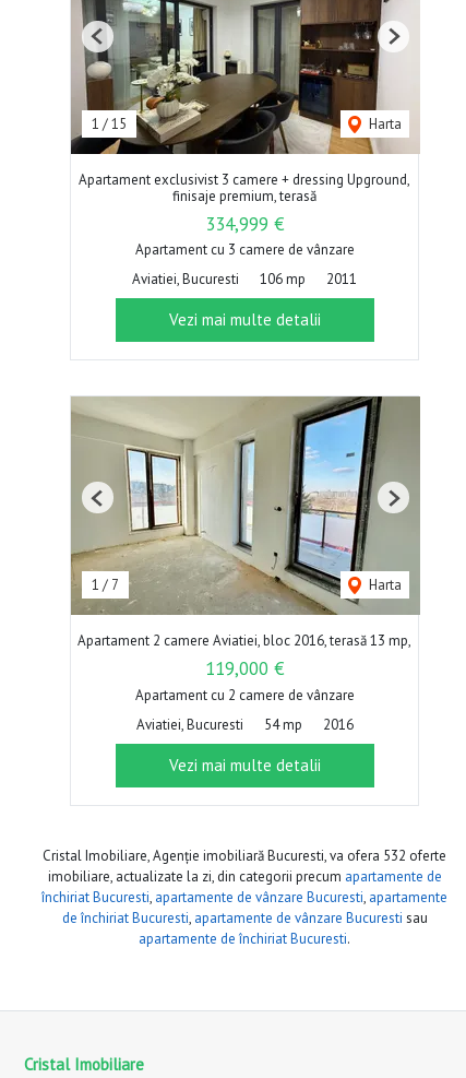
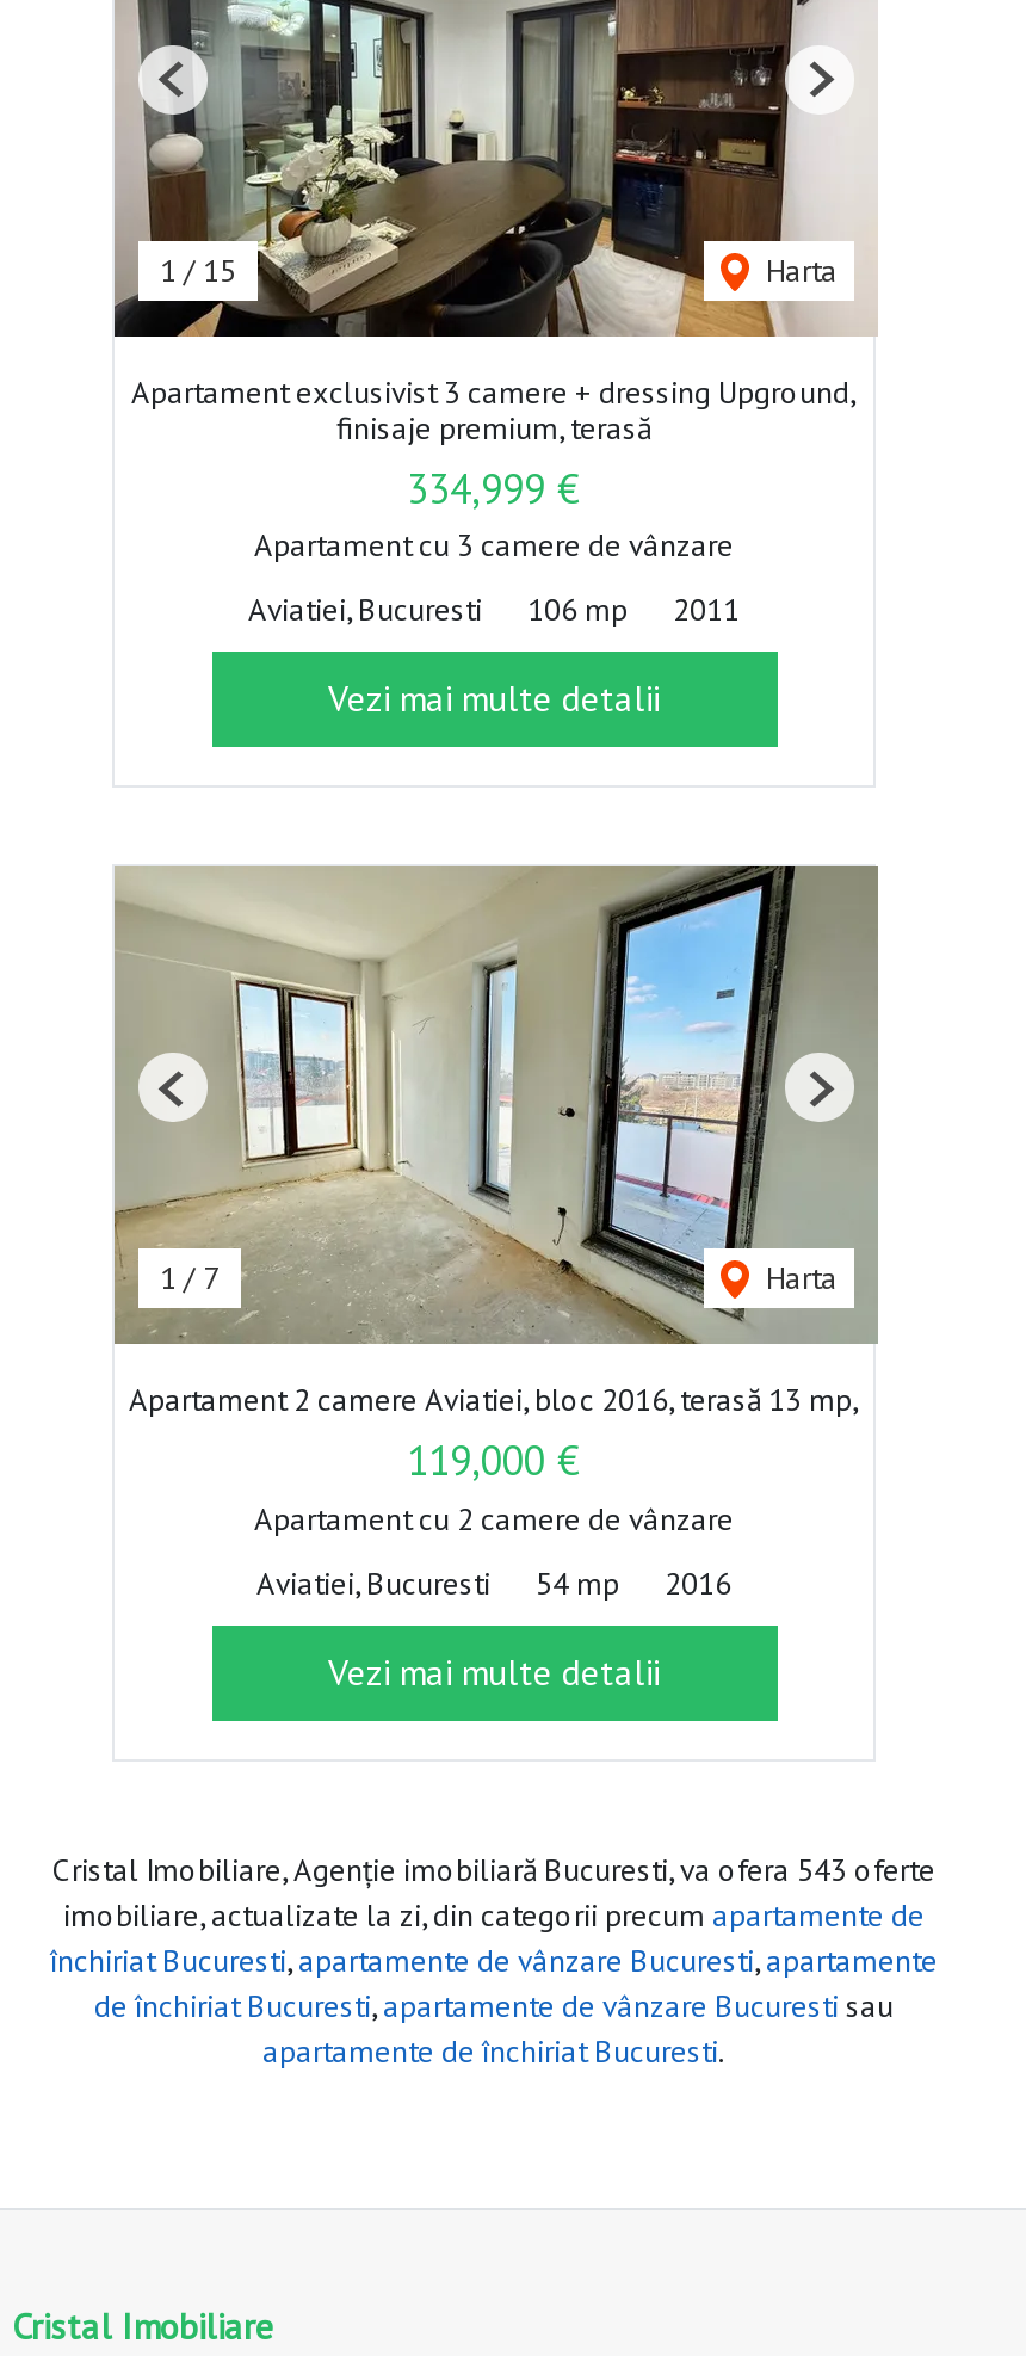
[43,847,446,865] Cristal Imobiliare, Agenție imobiliară Bucuresti, va ofera 532 oferte -> [52,1850,935,1891] Cristal Imobiliare, Agenție imobiliară Bucuresti, va ofera 543 oferte

